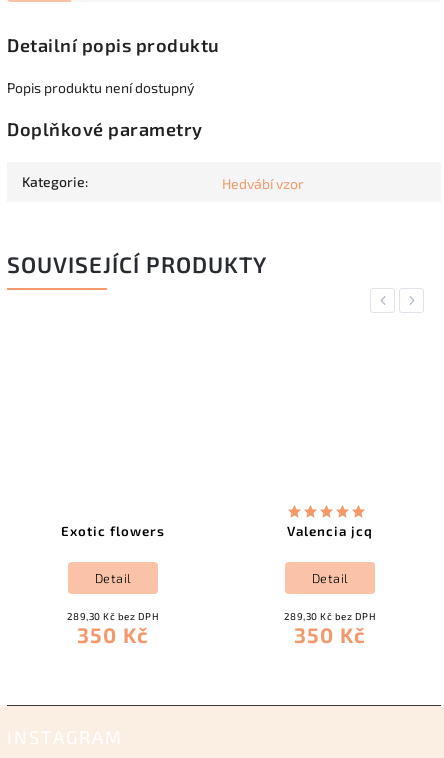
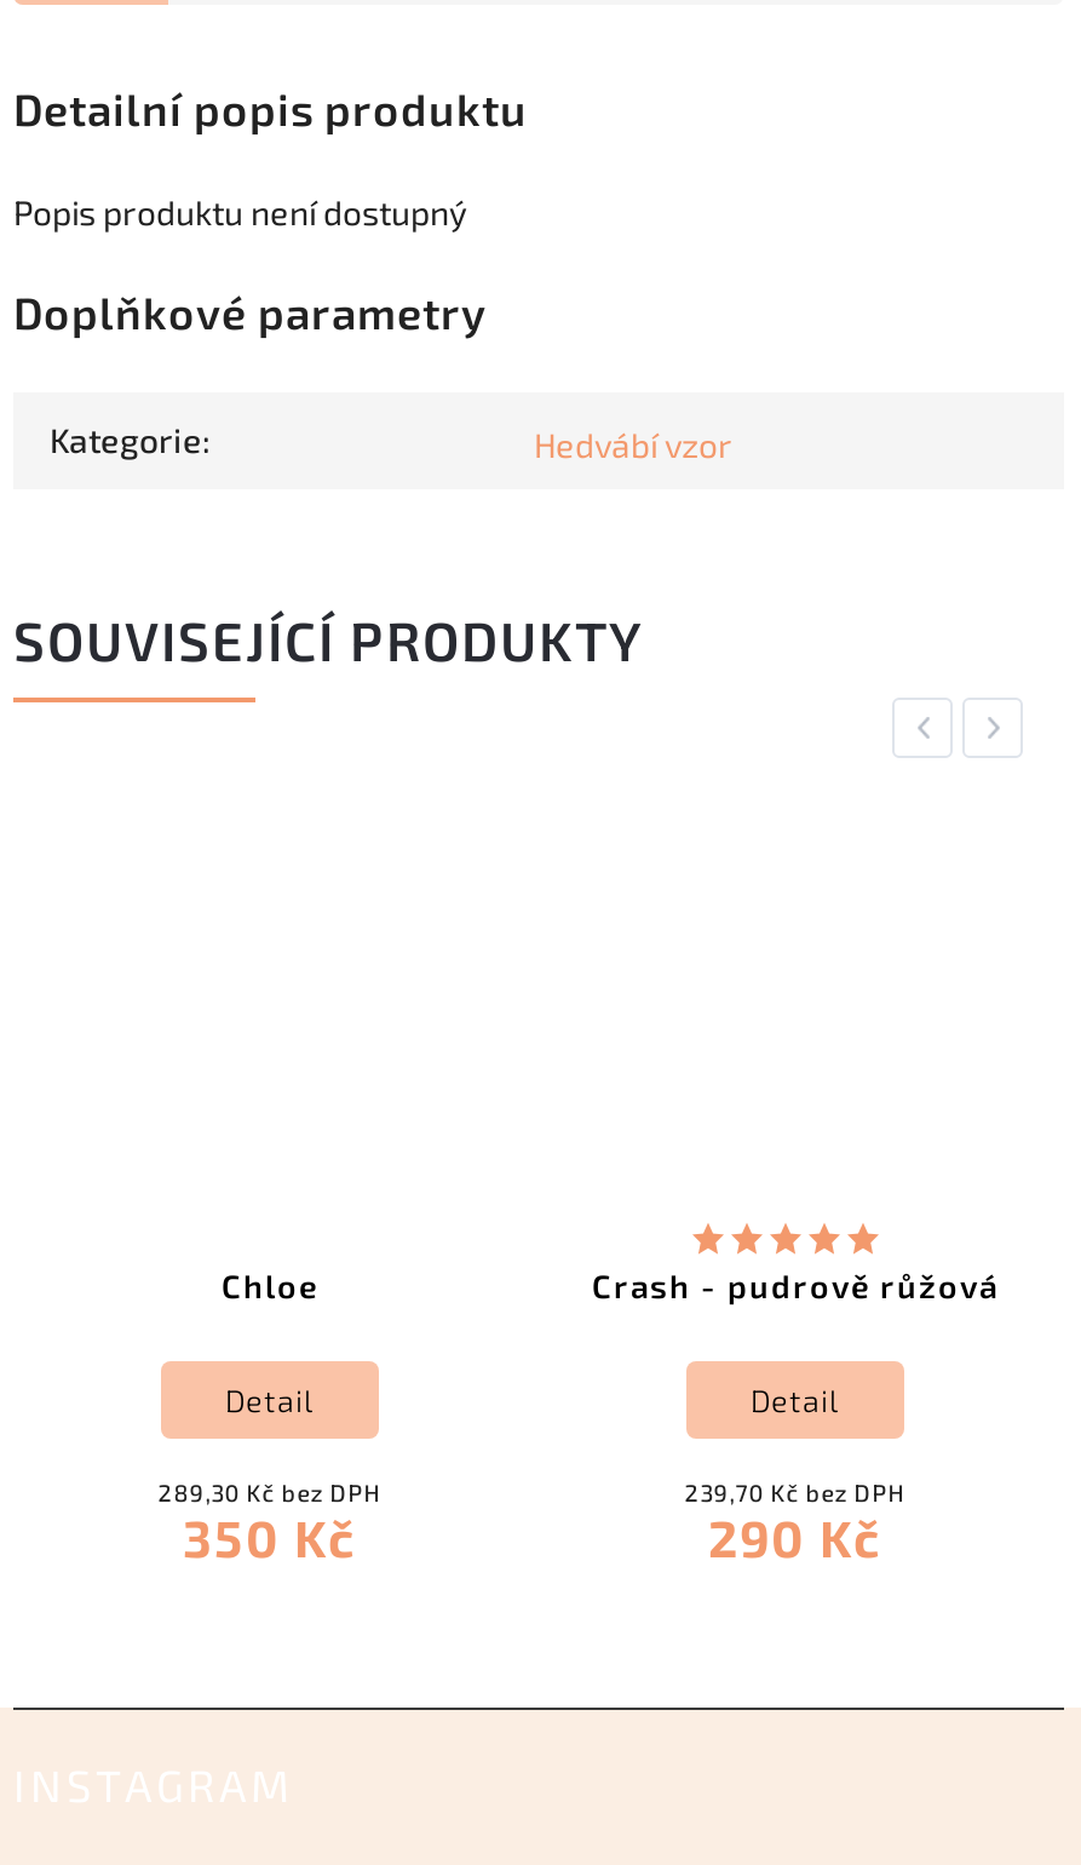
[61,523,165,539] Exotic flowers -> [222,1267,318,1306] Chloe
[287,523,373,539] Valencia jcq -> [592,1267,999,1306] Crash - pudrově růžová
[284,610,376,647] 289,30 Kč bez DPH | 350 Kč -> [684,1478,906,1567] 239,70 Kč bez DPH | 290 Kč

